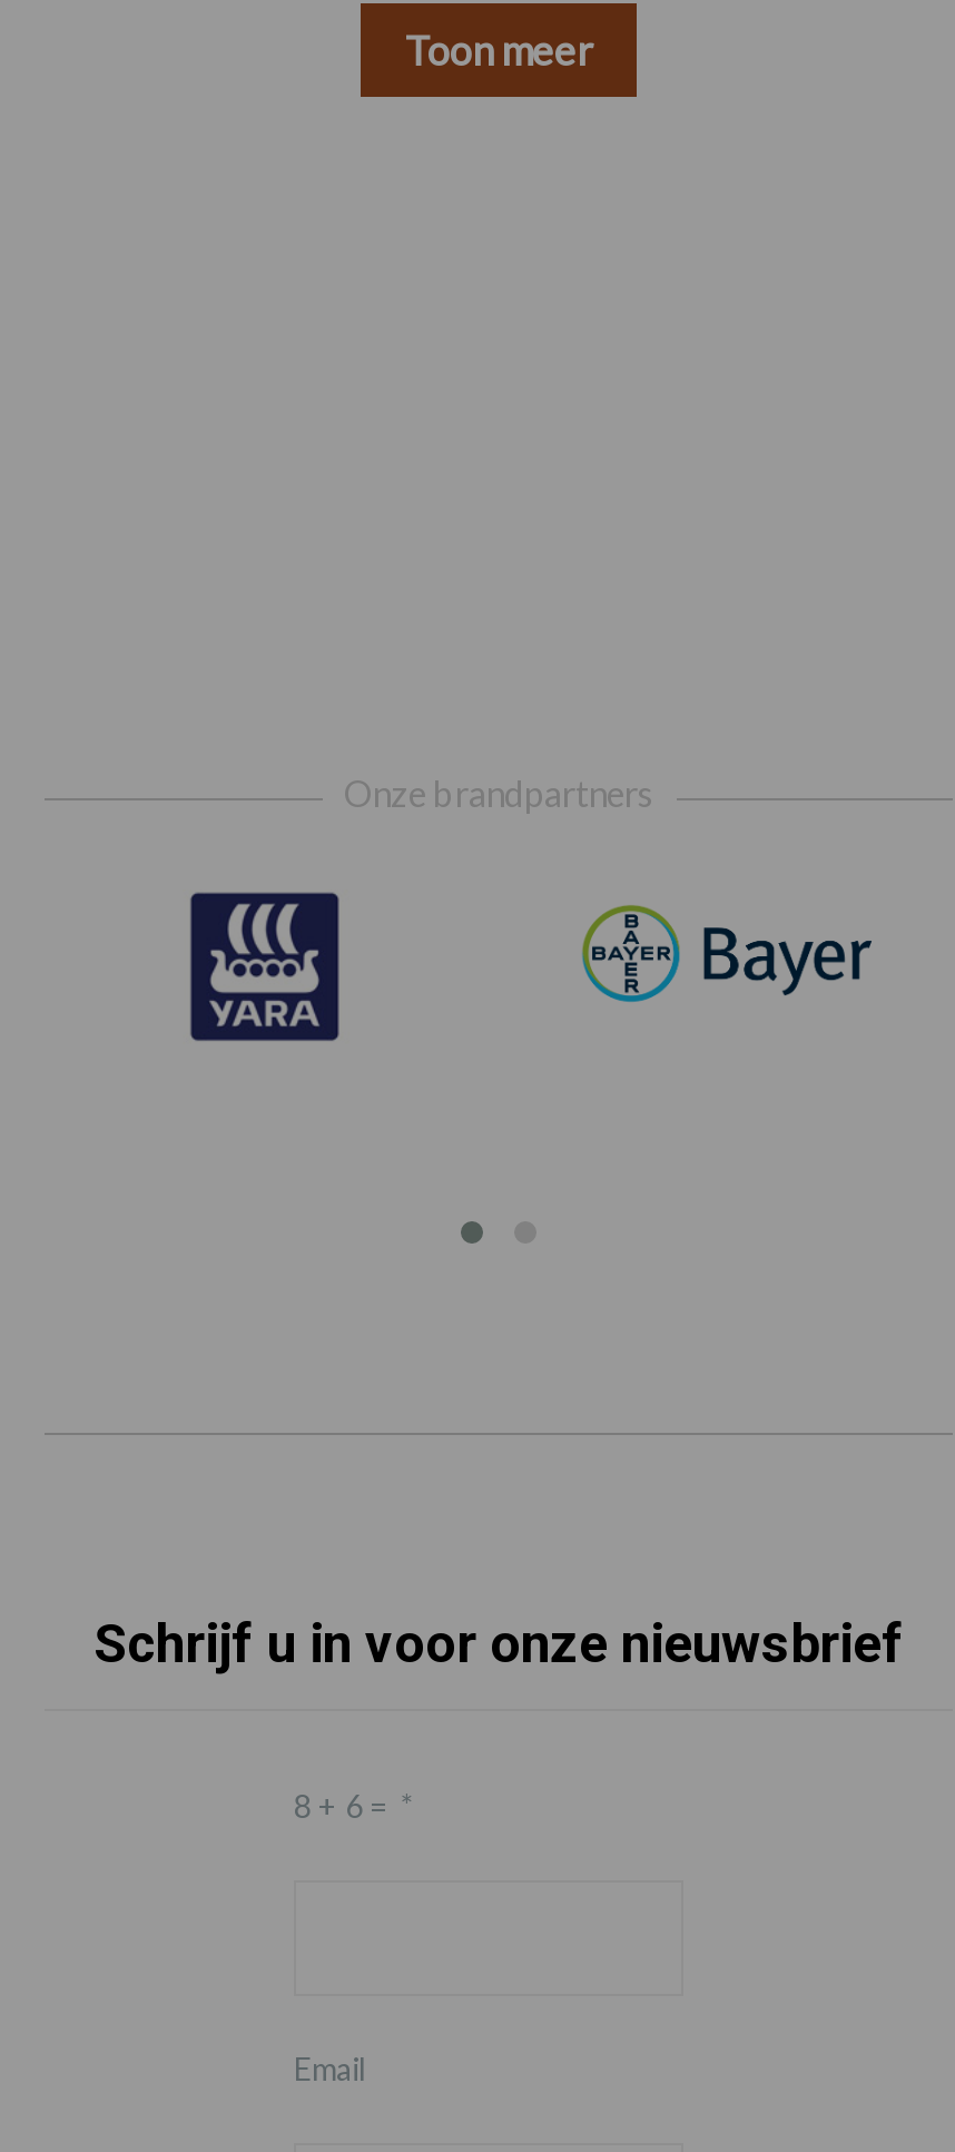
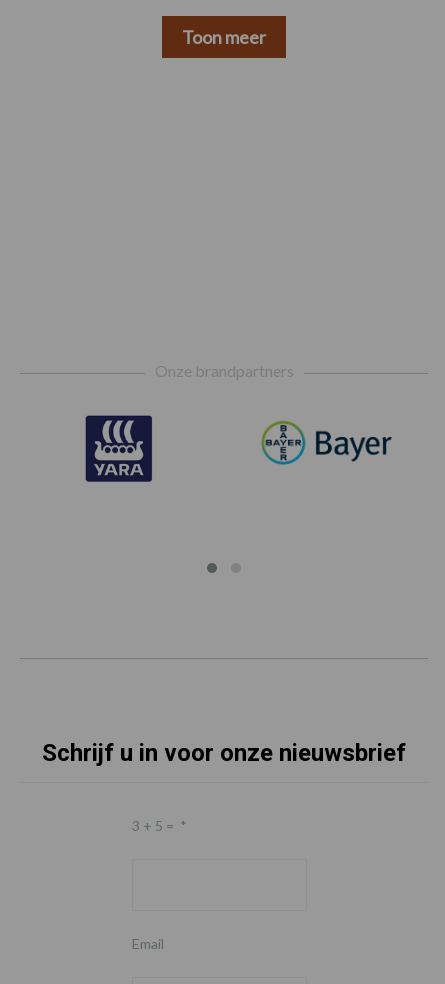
[294,1787,416,1825] 8 + 6 = * -> [132,817,187,834] 3 + 5 = *

